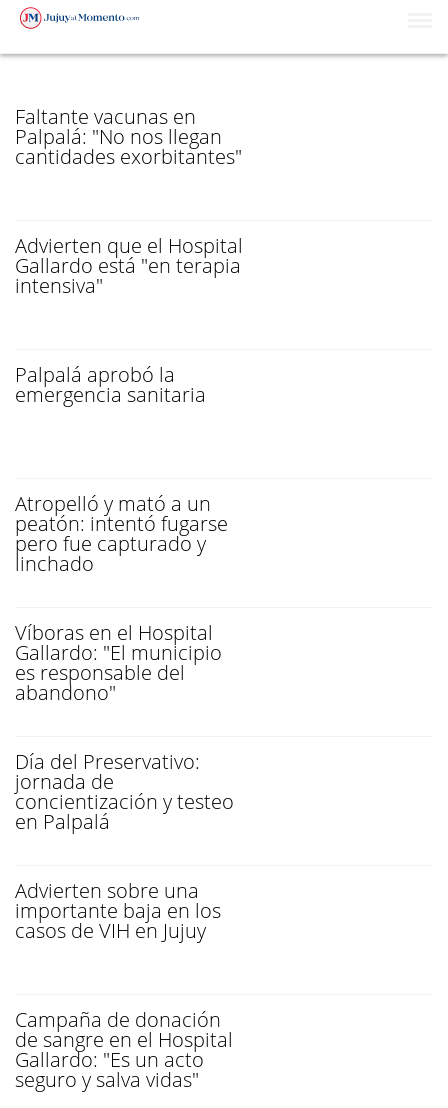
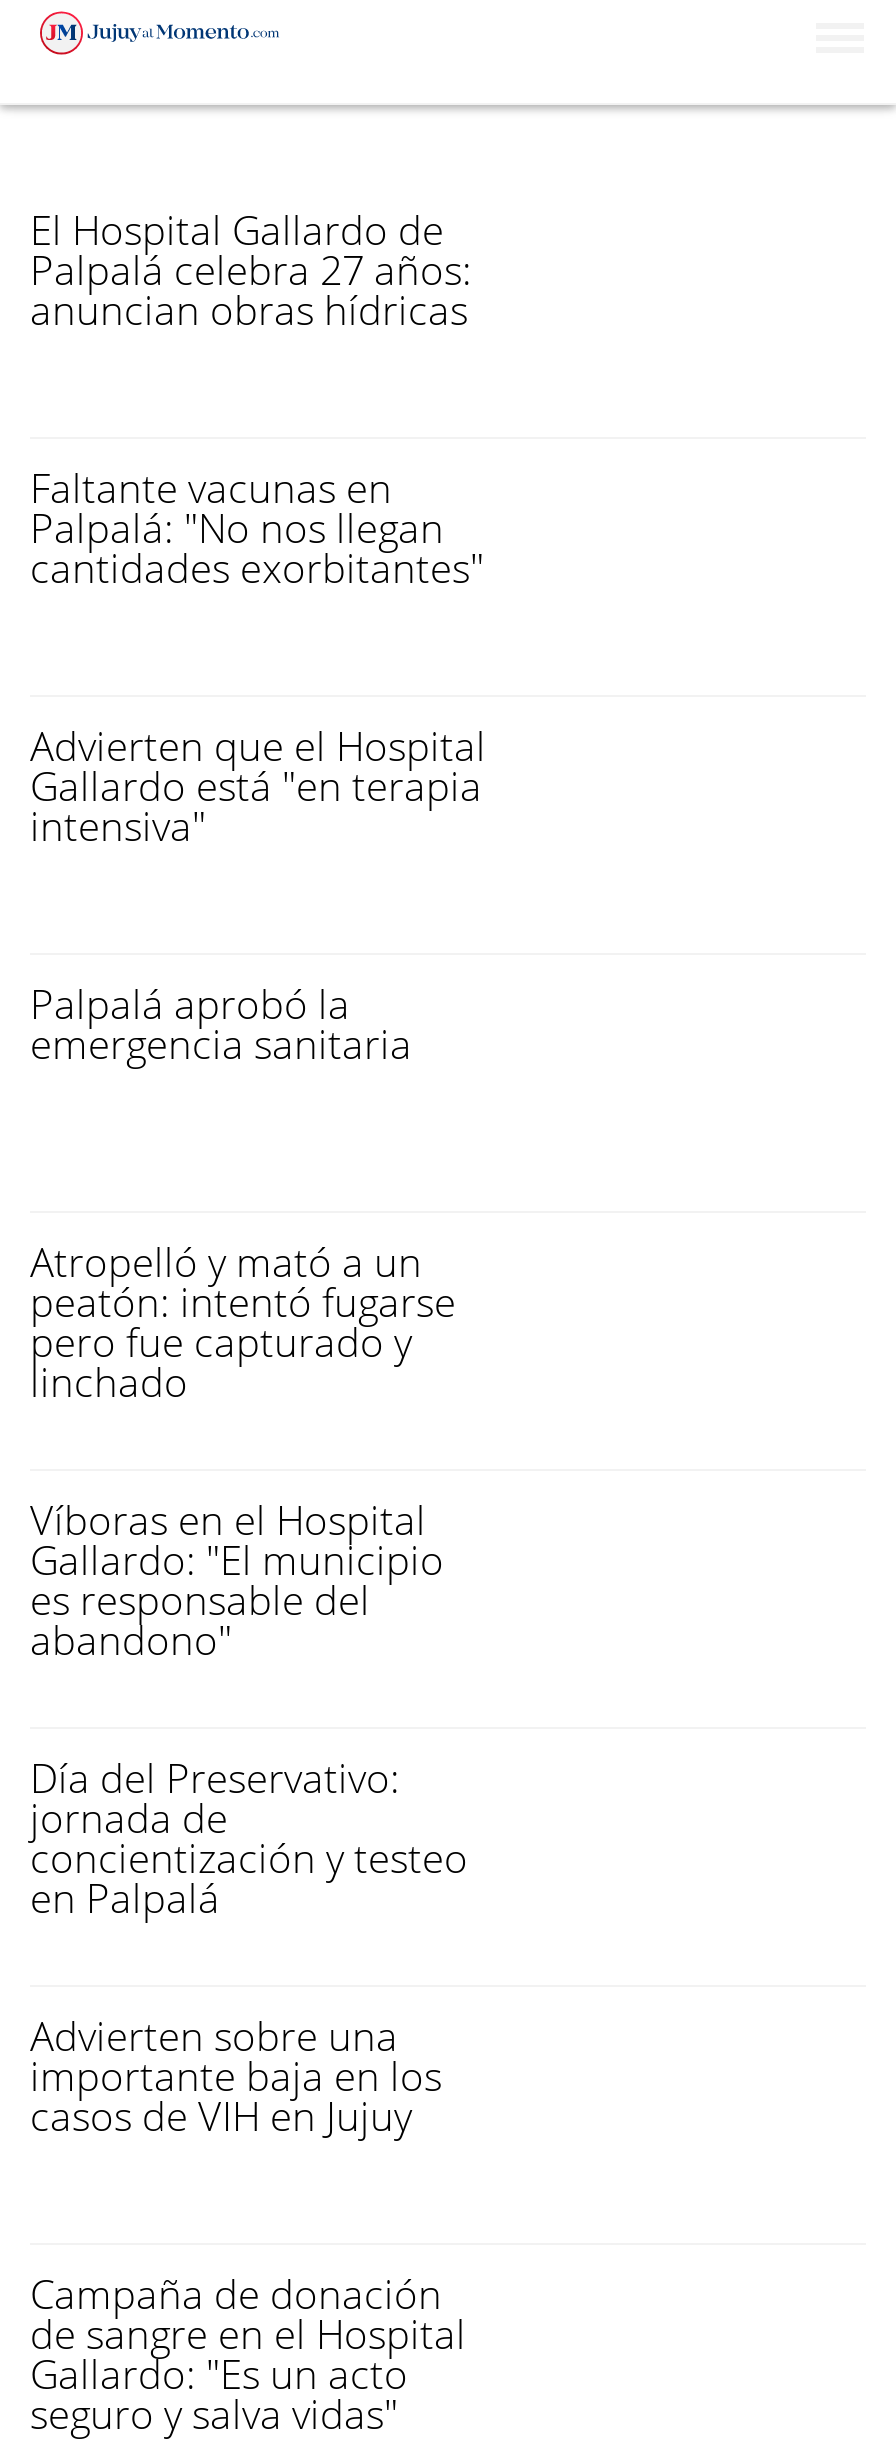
none -> [30,203,472,337] El Hospital Gallardo de | Palpalá celebra 27 años: | anuncian obras hídricas

